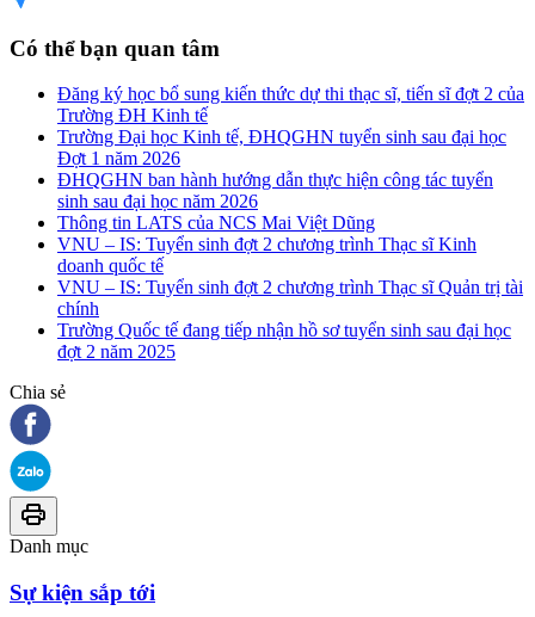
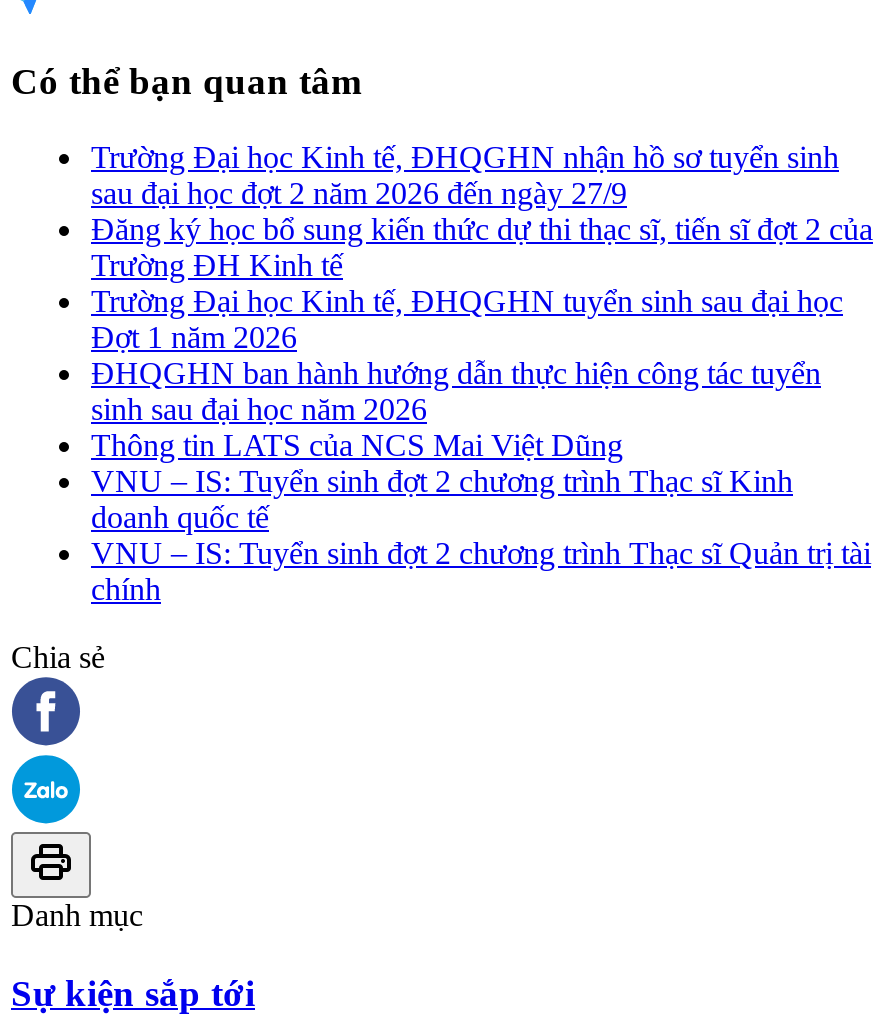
none -> [91,140,839,210] Trường Đại học Kinh tế, ĐHQGHN nhận hồ sơ tuyển sinh | sau đại học đợt 2 năm 2026 đến ngày 27/9
moved [57,84,524,319] -> [91,212,873,606]: Đăng ký học bổ sung kiến thức dự thi thạc sĩ, tiến sĩ đợt 2 của | Trường ĐH Kinh tế | Trường Đại học Kinh tế, ĐHQGHN tuyển sinh sau đại học | ... | VNU – IS: Tuyển sinh đợt 2 chương trình Thạc sĩ Quản trị tài | chính
[57,320,511,362] Trường Quốc tế đang tiếp nhận hồ sơ tuyển sinh sau đại học | đợt 2 năm 2025 -> none

